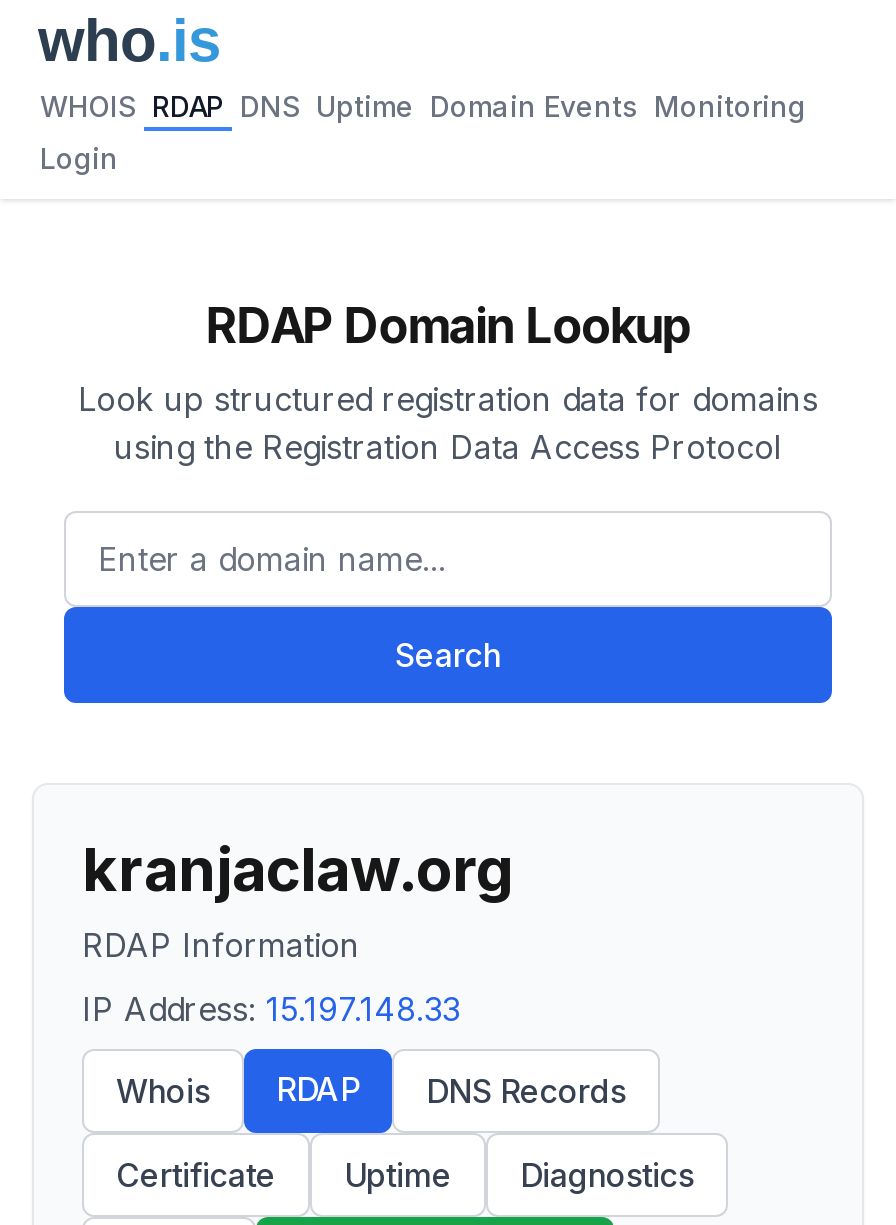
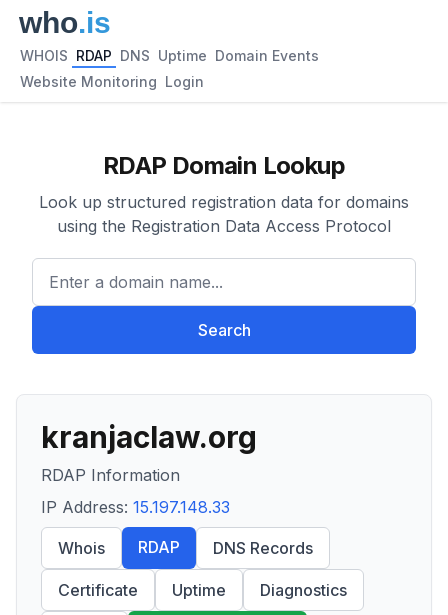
[40,89,806,123] WHOIS RDAP DNS Uptime Domain Events Monitoring -> [20,47,319,64] WHOIS RDAP DNS Uptime Domain Events
[40,141,118,175] Login -> [20,73,204,90] Website Monitoring Login

